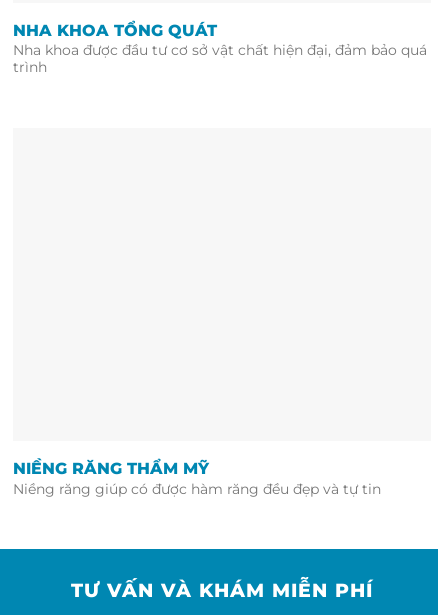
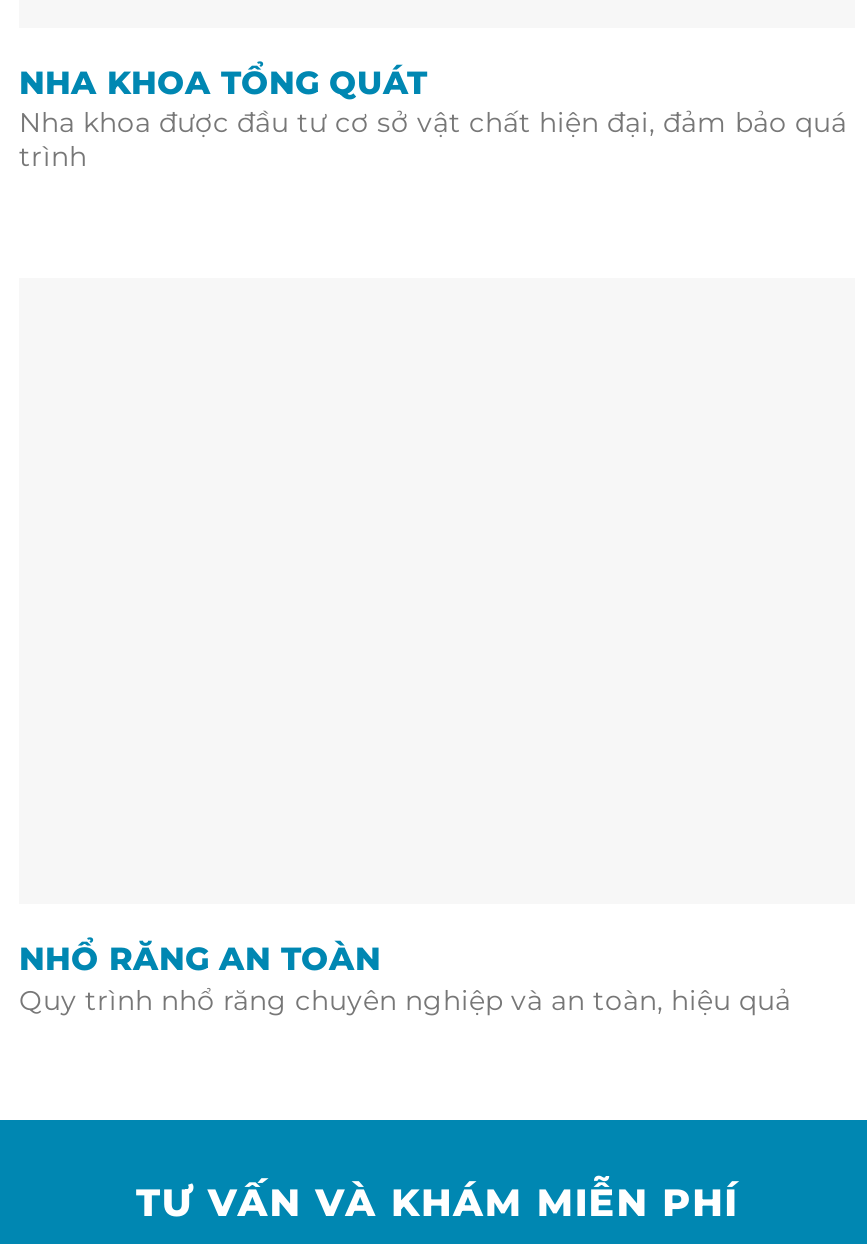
[13,459,381,497] NIỀNG RĂNG THẨM MỸ | Niềng răng giúp có được hàm răng đều đẹp và tự tin -> [19,941,791,1015] NHỔ RĂNG AN TOÀN | Quy trình nhổ răng chuyên nghiệp và an toàn, hiệu quả

